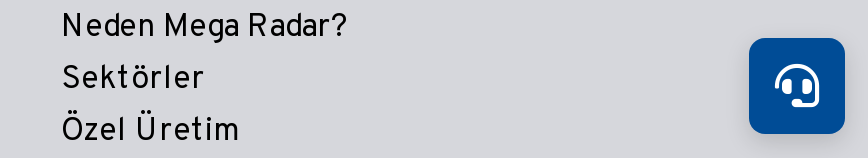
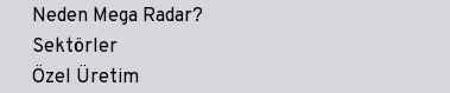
[747,36,847,138] [image] -> none

